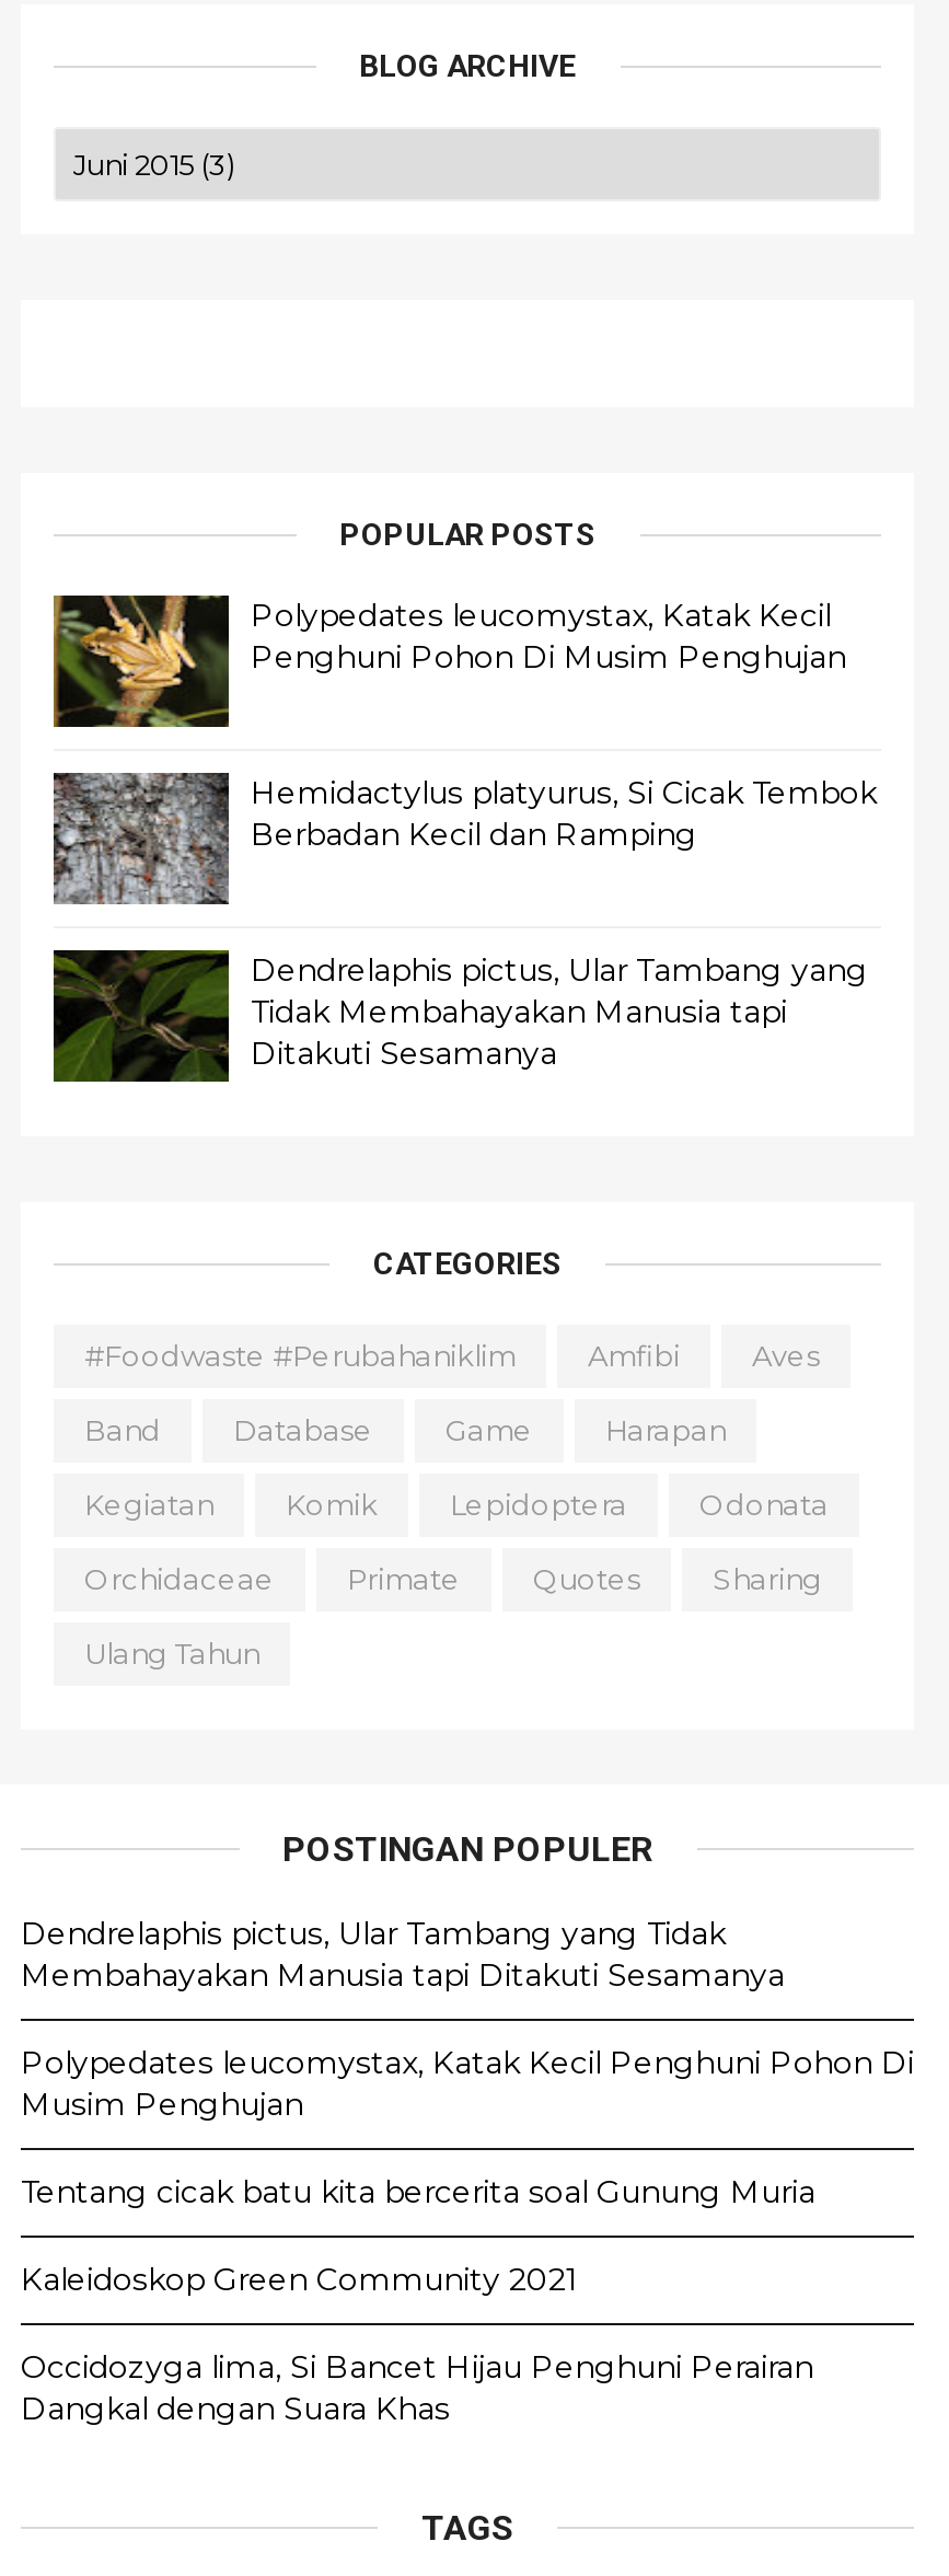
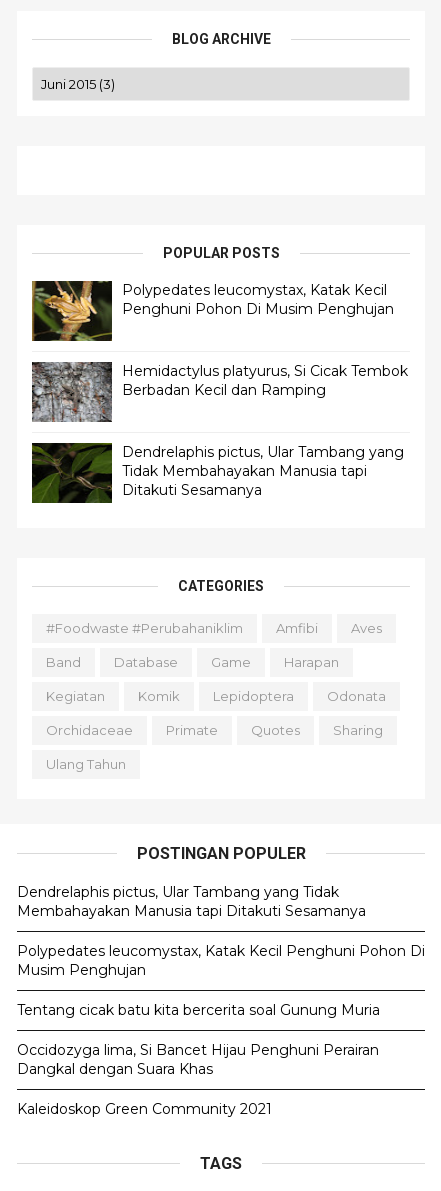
moved [21,2260,579,2299] -> [17,1100,272,1118]: Kaleidoskop Green Community 2021
moved [21,2347,813,2428] -> [17,1041,379,1078]: Occidozyga lima, Si Bancet Hijau Penghuni Perairan | Dangkal dengan Suara Khas

